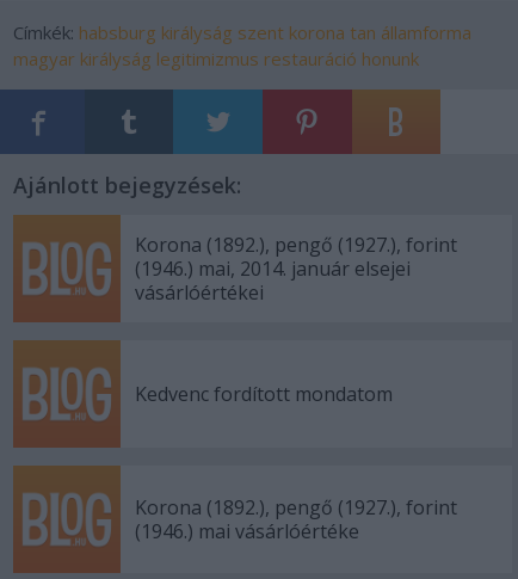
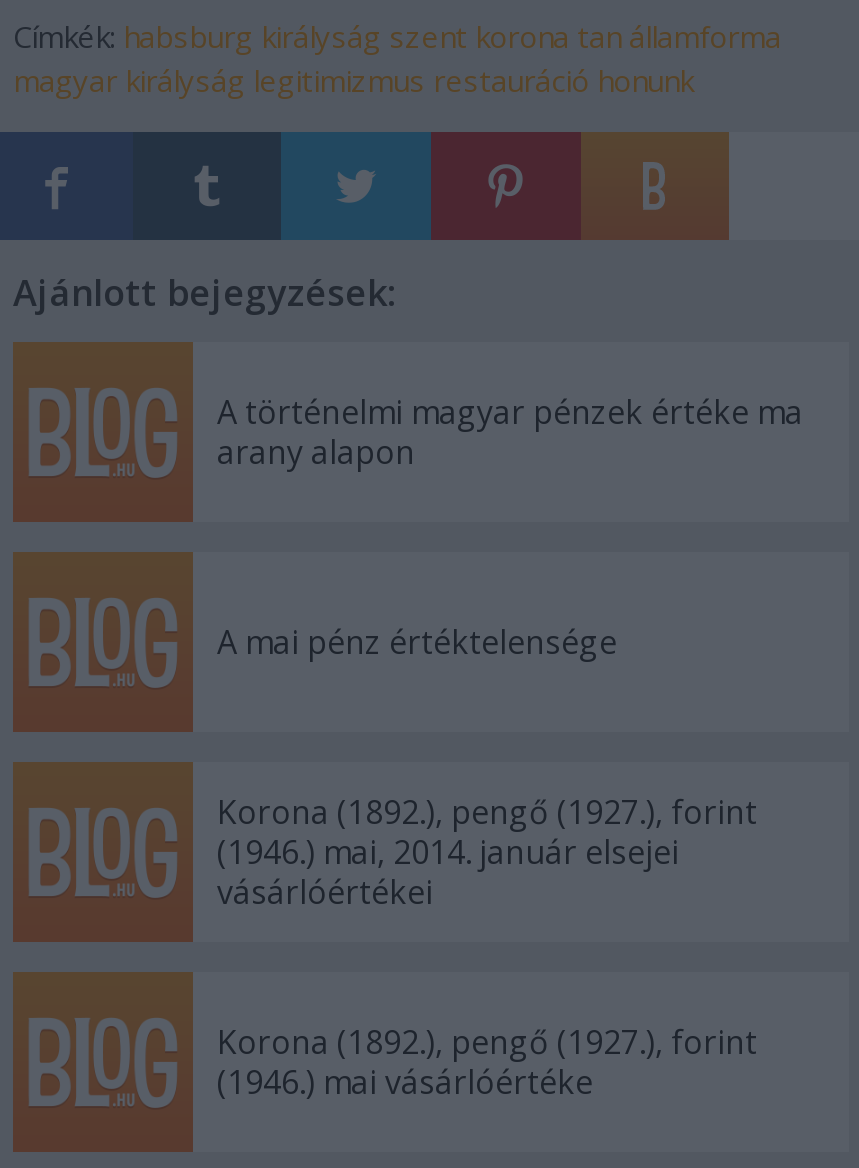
none -> [217,390,803,474] A történelmi magyar pénzek értéke ma | arany alapon
none -> [217,620,617,664] A mai pénz értéktelensége
moved [135,232,457,306] -> [217,790,757,914]: Korona (1892.), pengő (1927.), forint | (1946.) mai, 2014. január elsejei | vásárlóértékei
[135,381,393,407] Kedvenc fordított mondatom -> none

